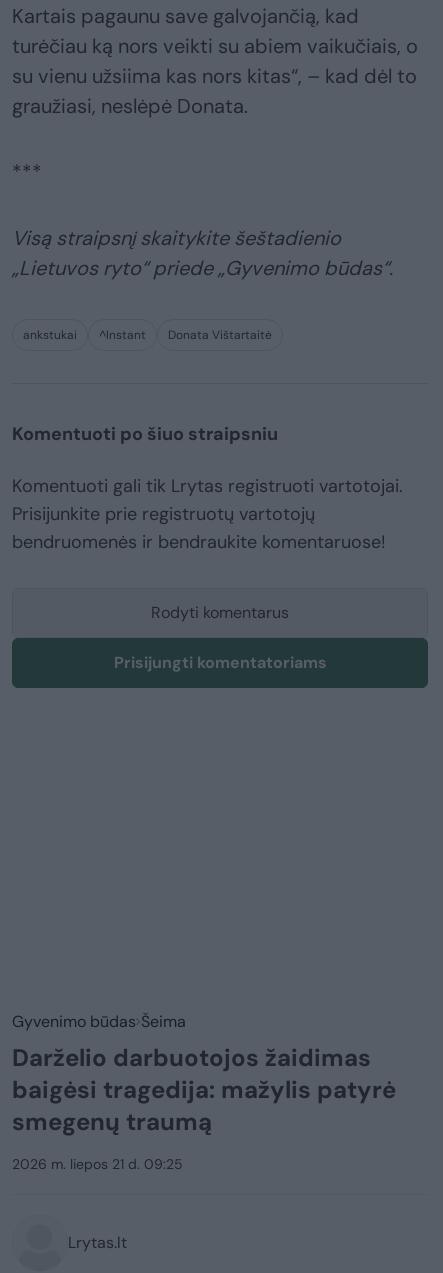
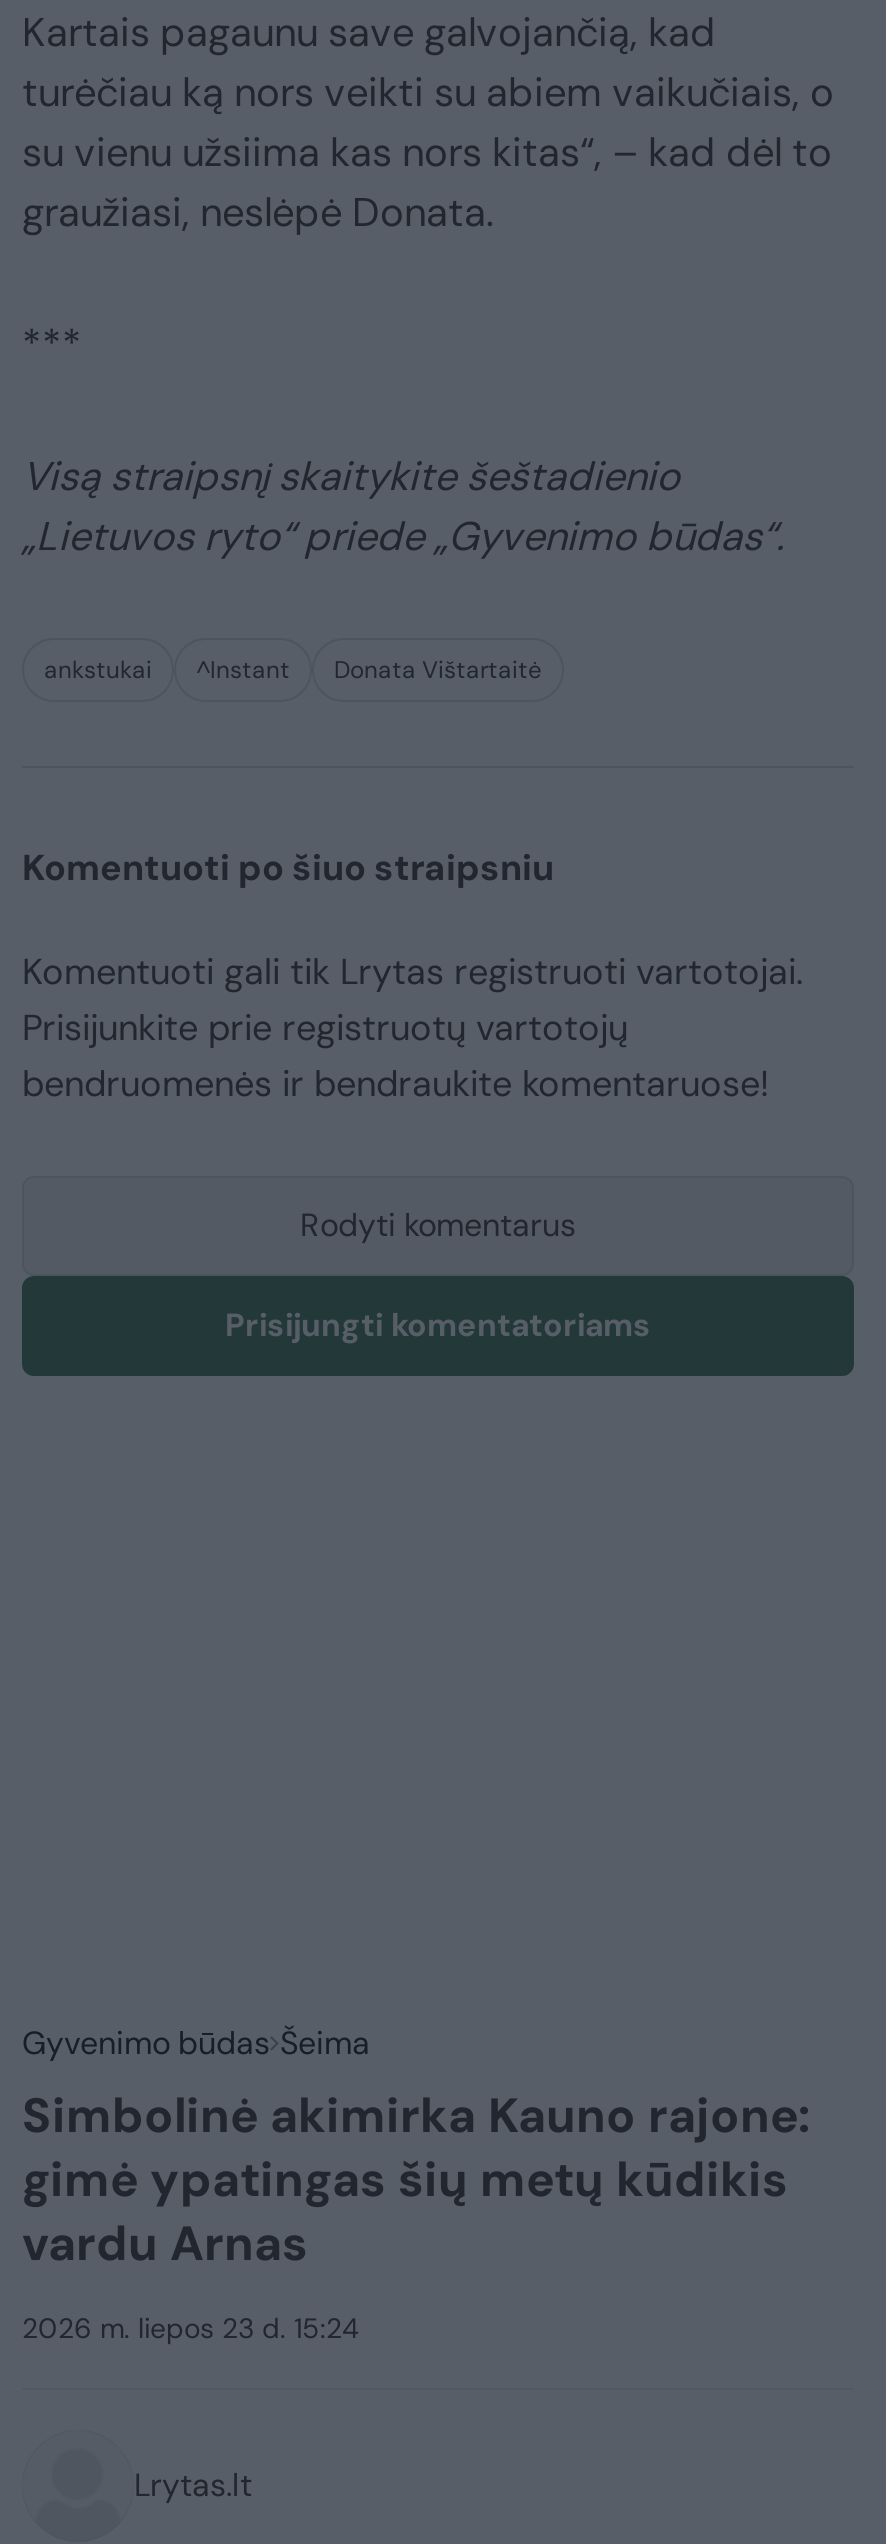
[12,1042,396,1137] Darželio darbuotojos žaidimas | baigėsi tragedija: mažylis patyrė | smegenų traumą -> [22,2084,810,2274] Simbolinė akimirka Kauno rajone: | gimė ypatingas šių metų kūdikis | vardu Arnas
[12,1155,183,1173] 2026 m. liepos 21 d. 09:25 -> [22,2310,360,2346] 2026 m. liepos 23 d. 15:24

